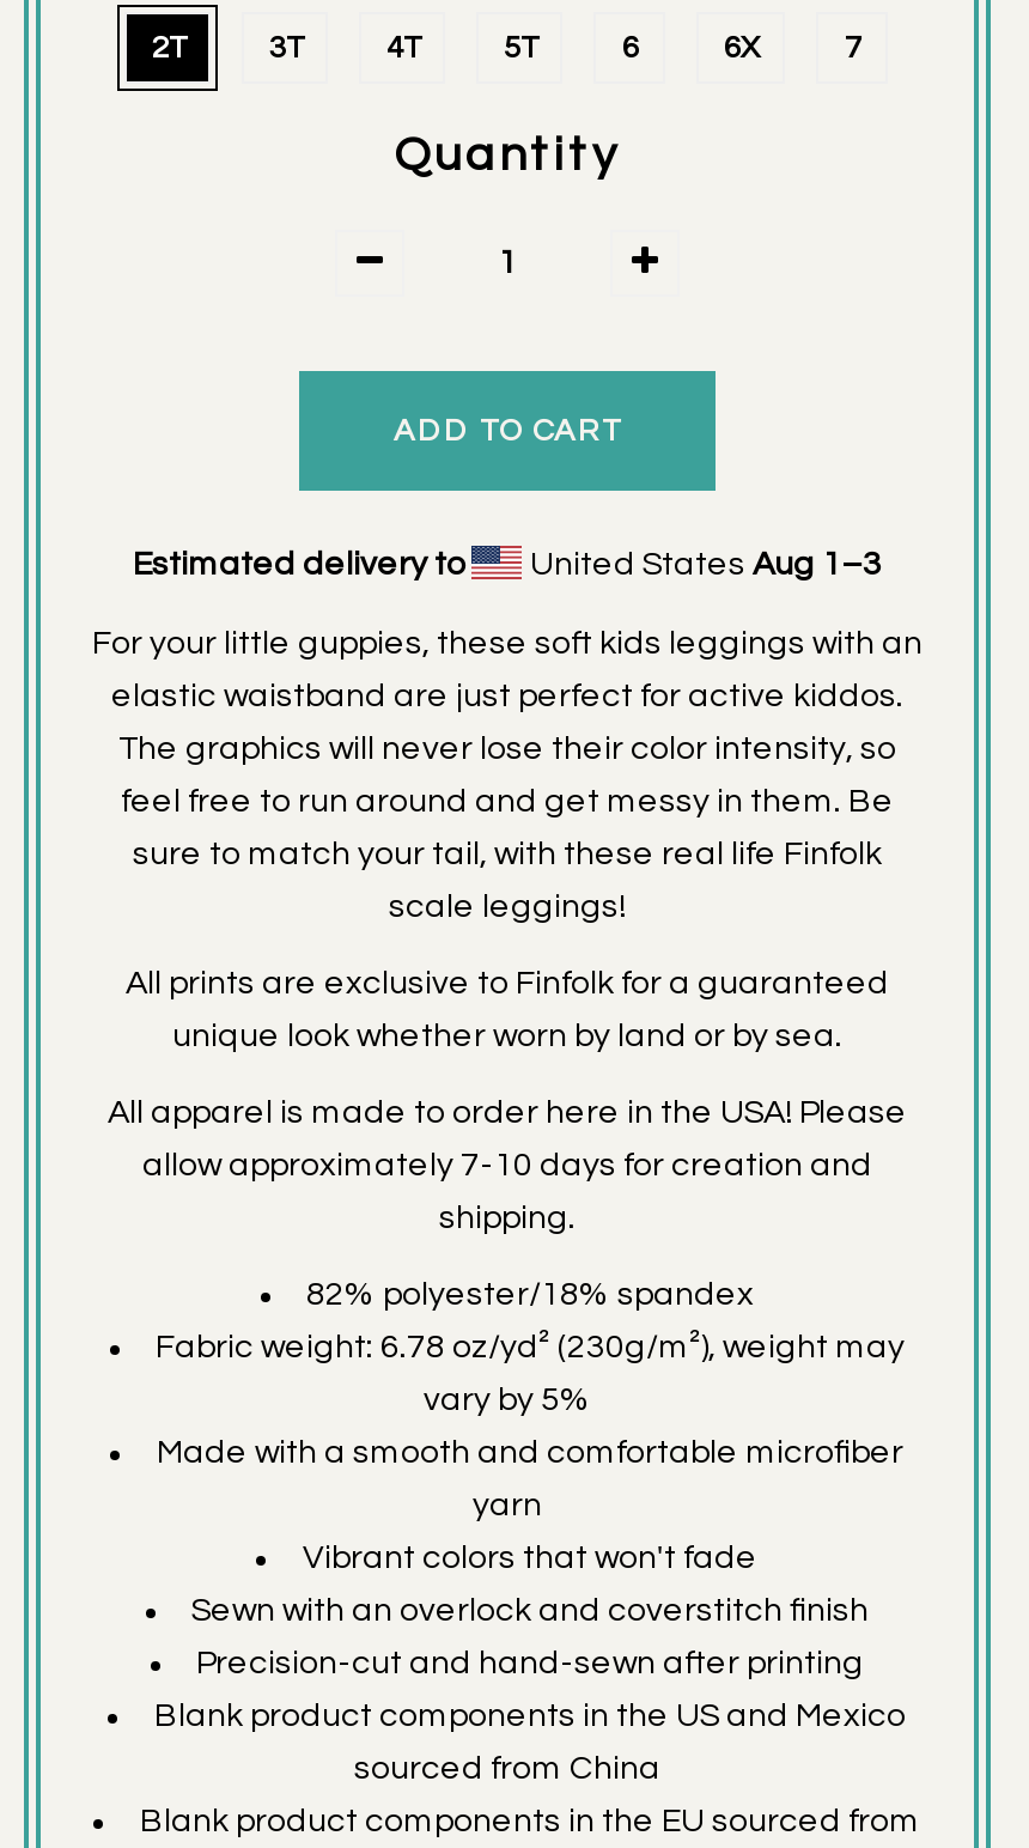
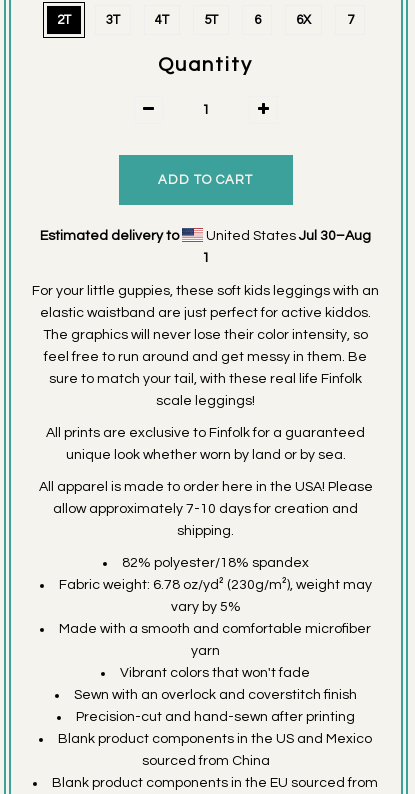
[523,548,882,582] United States Aug 1–3 -> [202,229,371,265] United States Jul 30–Aug | 1

